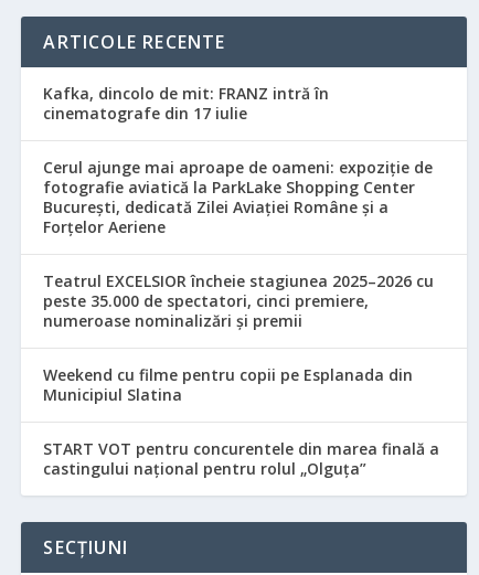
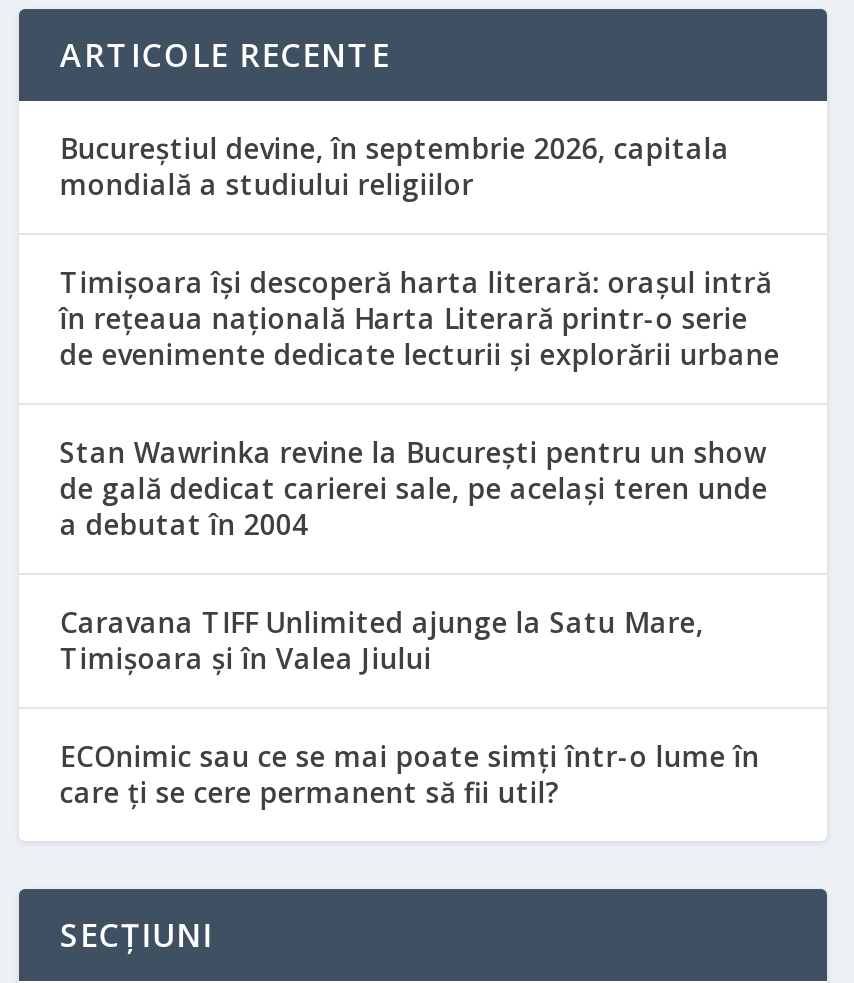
[43,82,329,123] Kafka, dincolo de mit: FRANZ intră în | cinematografe din 17 iulie -> [60,128,730,202] Bucureștiul devine, în septembrie 2026, capitala | mondială a studiului religiilor
[43,156,433,237] Cerul ajunge mai aproape de oameni: expoziție de | fotografie aviatică la ParkLake Shopping Center | București, dedicată Zilei Aviației Române și a | Forțelor Aeriene -> [60,262,780,372] Timișoara își descoperă harta literară: orașul intră | în rețeaua națională Harta Literară printr-o serie | de evenimente dedicate lecturii și explorării urbane
[43,270,434,331] Teatrul EXCELSIOR încheie stagiunea 2025–2026 cu | peste 35.000 de spectatori, cinci premiere, | numeroase nominalizări și premii -> [60,432,768,542] Stan Wawrinka revine la București pentru un show | de gală dedicat carierei sale, pe același teren unde | a debutat în 2004
[43,364,413,405] Weekend cu filme pentru copii pe Esplanada din | Municipiul Slatina -> [60,602,704,676] Caravana TIFF Unlimited ajunge la Satu Mare, | Timișoara și în Valea Jiului
[43,438,440,479] START VOT pentru concurentele din marea finală a | castingului național pentru rolul „Olguța” -> [60,736,760,810] ECOnimic sau ce se mai poate simți într-o lume în | care ți se cere permanent să fii util?

